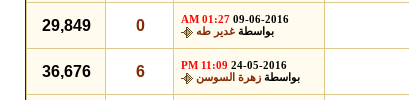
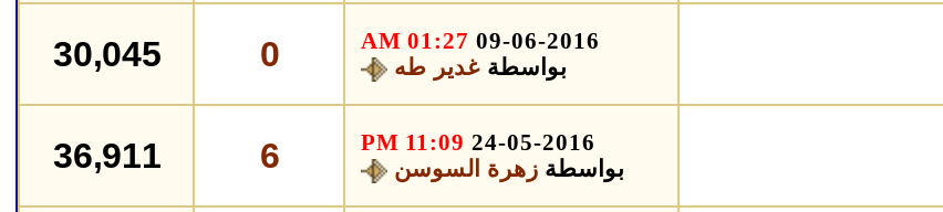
[42,17,91,34] 29,849 -> [53,35,162,73] 30,045
[42,63,91,80] 36,676 -> [53,137,162,174] 36,911

